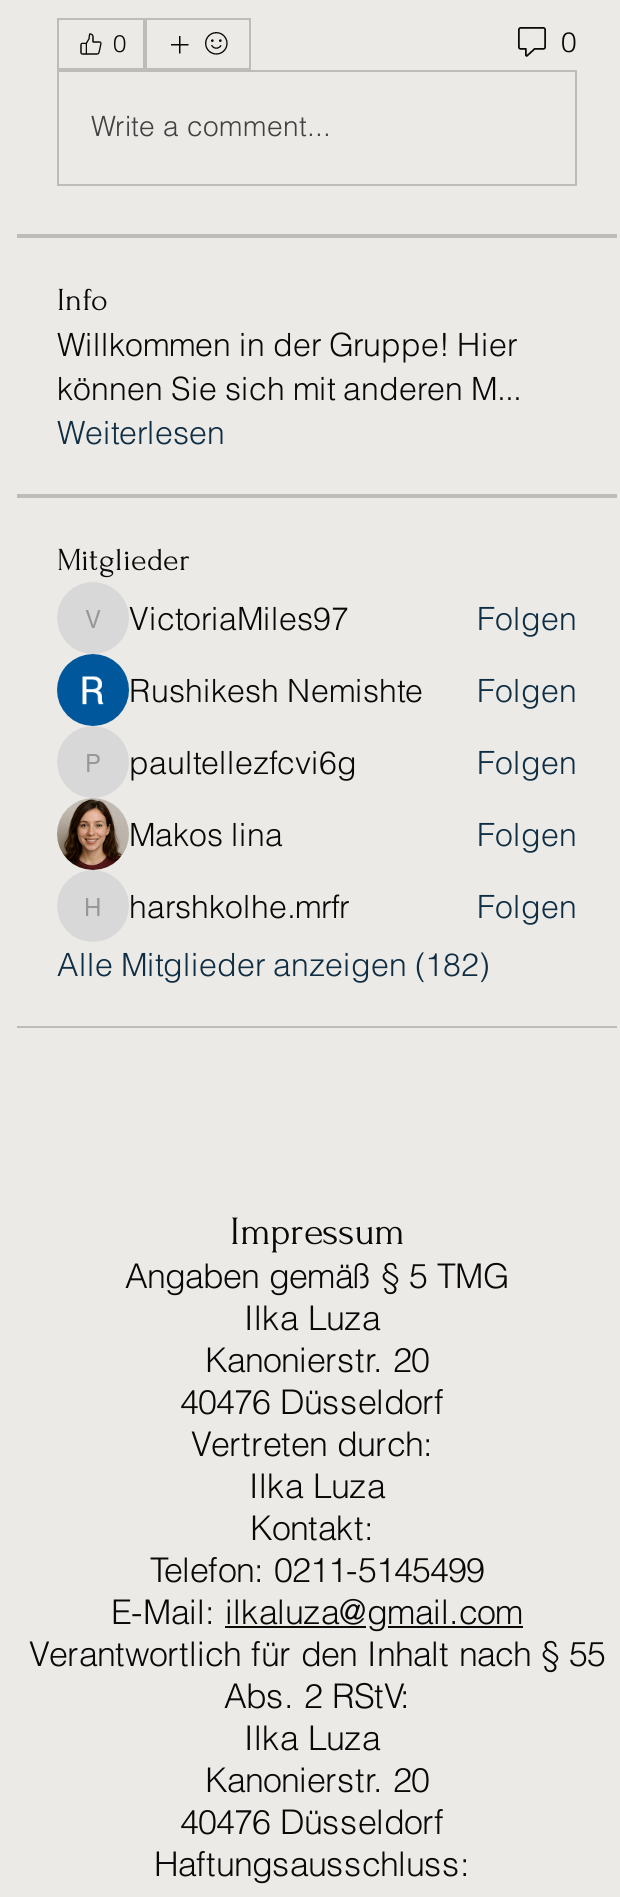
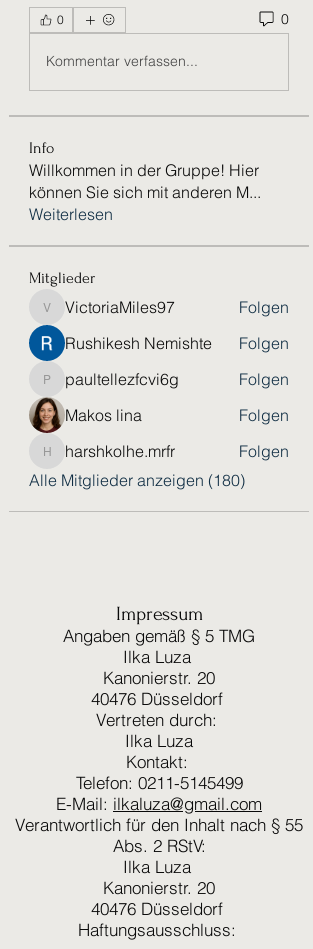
[91,108,331,144] Write a comment... -> [46,52,198,70] Kommentar verfassen...
[57,943,489,983] Alle Mitglieder anzeigen (182) -> [29,469,245,489] Alle Mitglieder anzeigen (180)

